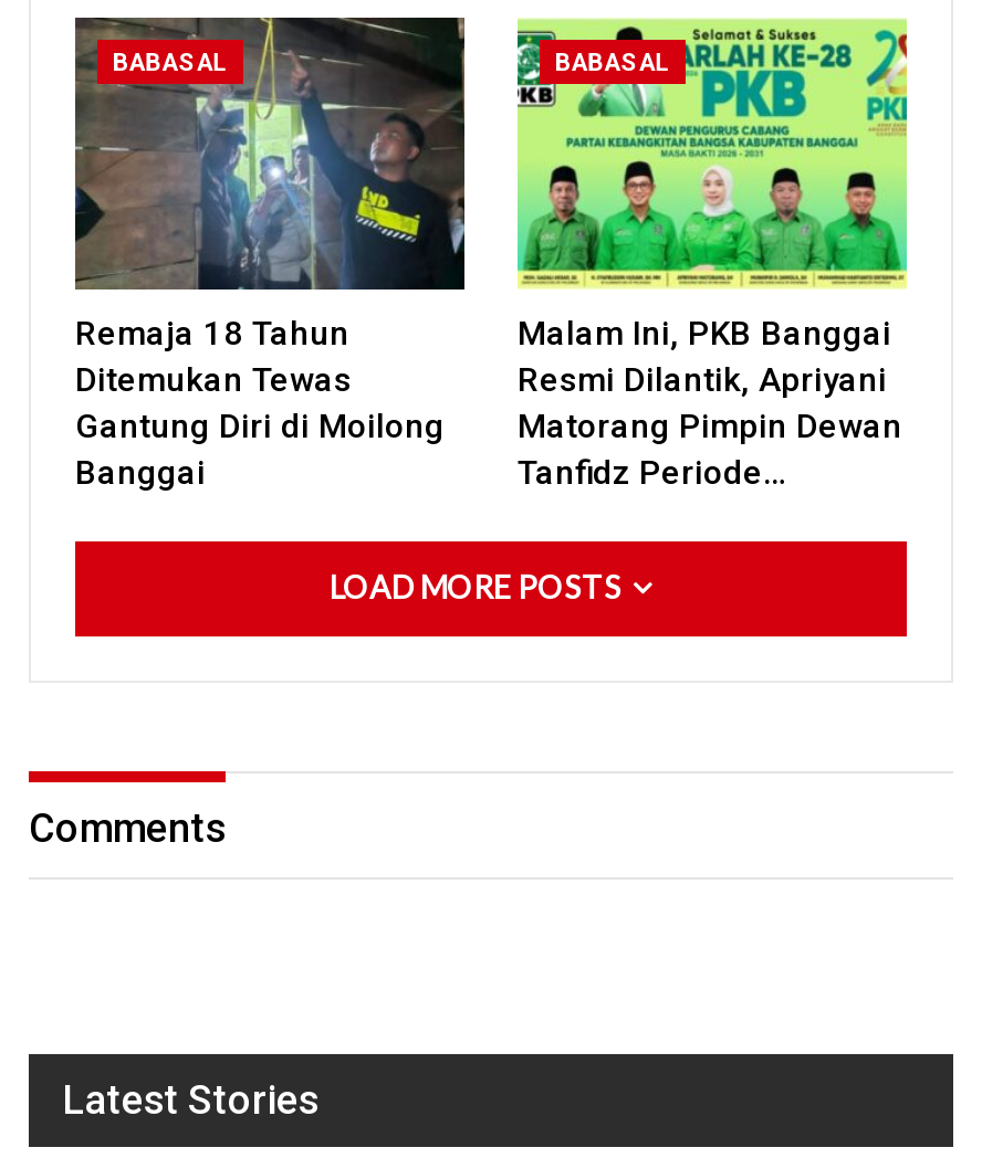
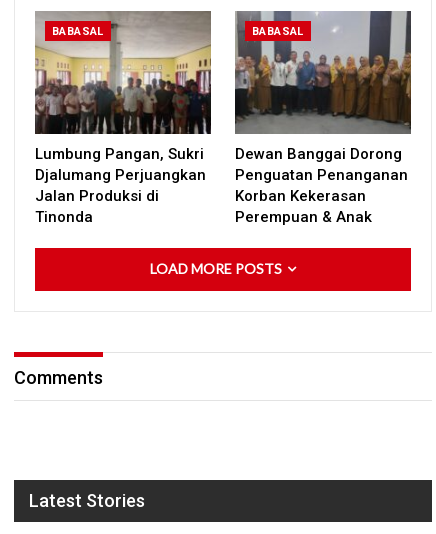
[73,15,467,493] [image] | Remaja 18 Tahun | Ditemukan Tewas | Gantung Diri di Moilong | Banggai -> [34,10,212,226] [image] | Lumbung Pangan, Sukri | Djalumang Perjuangkan | Jalan Produksi di | Tinonda
[515,18,909,493] [image] | Malam Ini, PKB Banggai | Resmi Dilantik, Apriyani | Matorang Pimpin Dewan | Tanfidz Periode… -> [234,10,412,226] [image] | Dewan Banggai Dorong | Penguatan Penanganan | Korban Kekerasan | Perempuan & Anak

